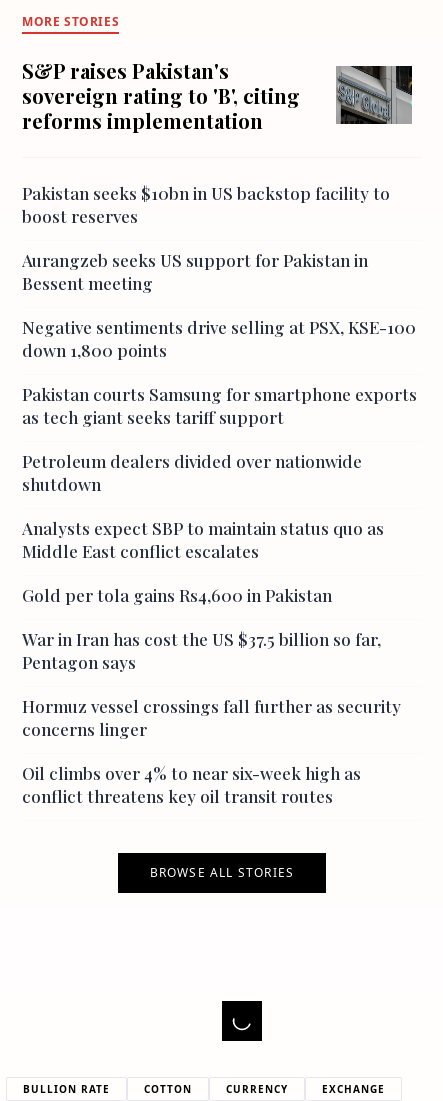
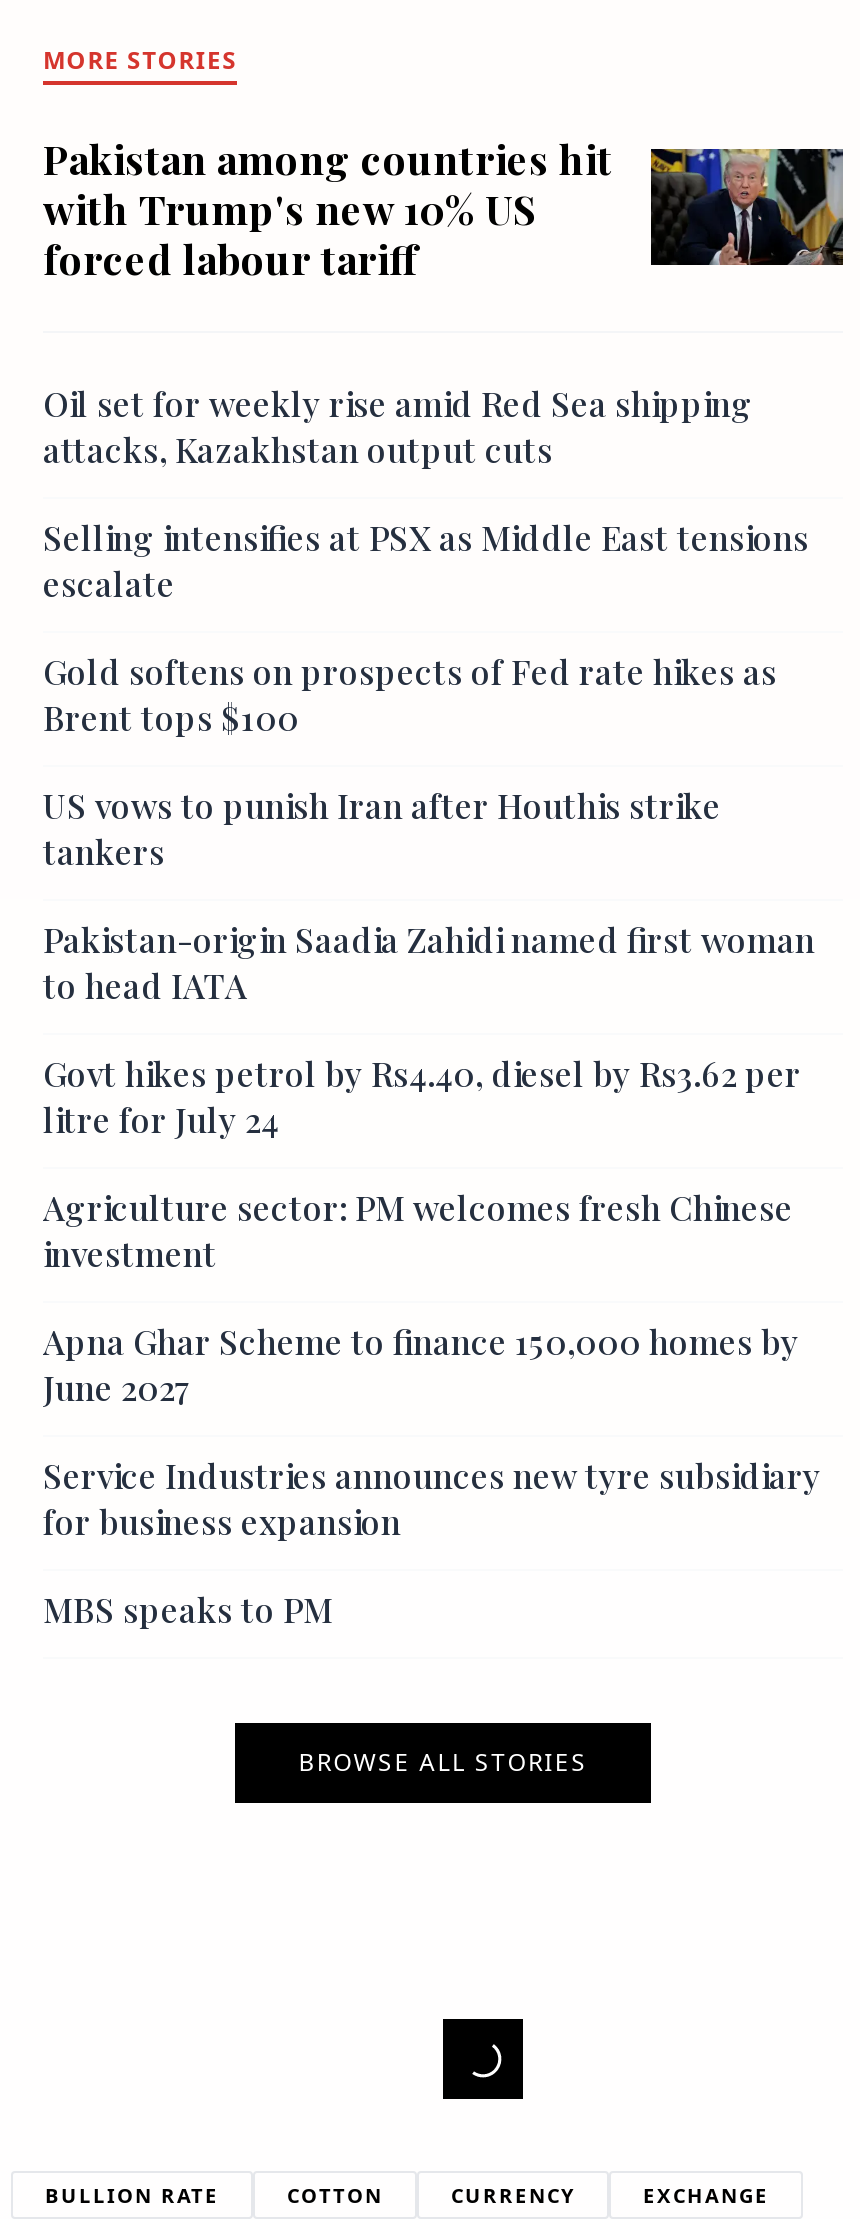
[22,57,422,134] [image] | S&P raises Pakistan's | sovereign rating to 'B', citing | reforms implementation -> [43,130,845,284] [image] | Pakistan among countries hit | with Trump's new 10% US | forced labour tariff
[22,182,390,227] Pakistan seeks $10bn in US backstop facility to | boost reserves -> [43,380,753,470] Oil set for weekly rise amid Red Sea shipping | attacks, Kazakhstan output cuts
[22,249,368,294] Aurangzeb seeks US support for Pakistan in | Bessent meeting -> [43,514,809,604] Selling intensifies at PSX as Middle East tensions | escalate
[22,316,416,361] Negative sentiments drive selling at PSX, KSE-100 | down 1,800 points -> [43,648,777,738] Gold softens on prospects of Fed rate hikes as | Brent tops $100
[22,383,417,428] Pakistan courts Samsung for smartphone exports | as tech giant seeks tariff support -> [43,782,721,872] US vows to punish Iran after Houthis strike | tankers
[22,450,362,495] Petroleum dealers divided over nationwide | shutdown -> [43,916,815,1006] Pakistan-origin Saadia Zahidi named first woman | to head IATA
[22,517,384,562] Analysts expect SBP to maintain status quo as | Middle East conflict escalates -> [43,1050,801,1140] Govt hikes petrol by Rs4.40, diesel by Rs3.62 per | litre for July 24
[22,584,332,606] Gold per tola gains Rs4,600 in Pakistan -> [43,1184,793,1274] Agriculture sector: PM welcomes fresh Chinese | investment
[22,628,381,673] War in Iran has cost the US $37.5 billion so far, | Pentagon says -> [43,1318,799,1408] Apna Ghar Scheme to finance 150,000 homes by | June 2027
[22,695,401,740] Hormuz vessel crossings fall further as security | concerns linger -> [43,1452,821,1542] Service Industries announces new tyre subsidiary | for business expansion
[22,762,361,807] Oil climbs over 4% to near six-week high as | conflict threatens key oil transit routes -> [43,1586,333,1630] MBS speaks to PM

